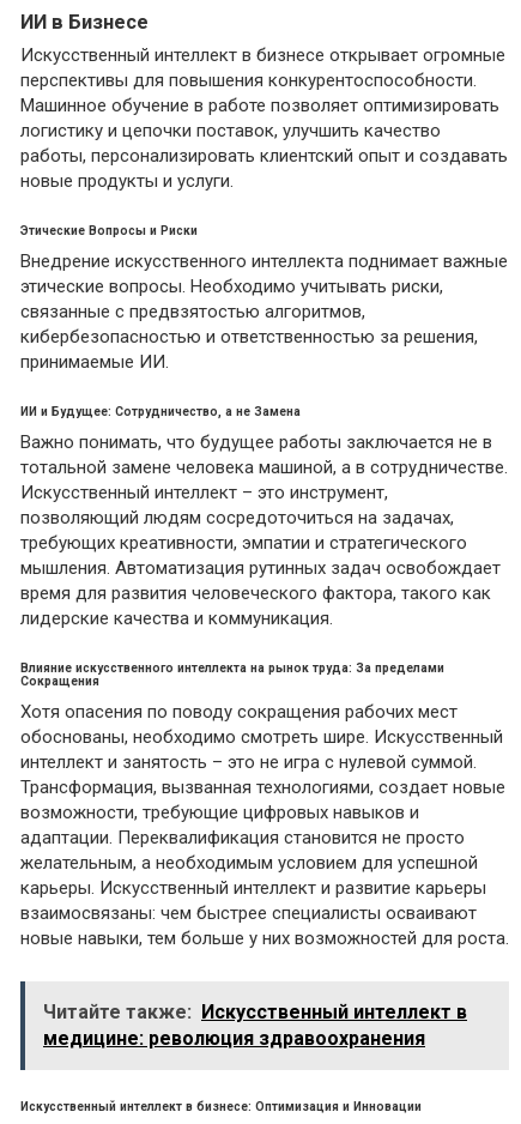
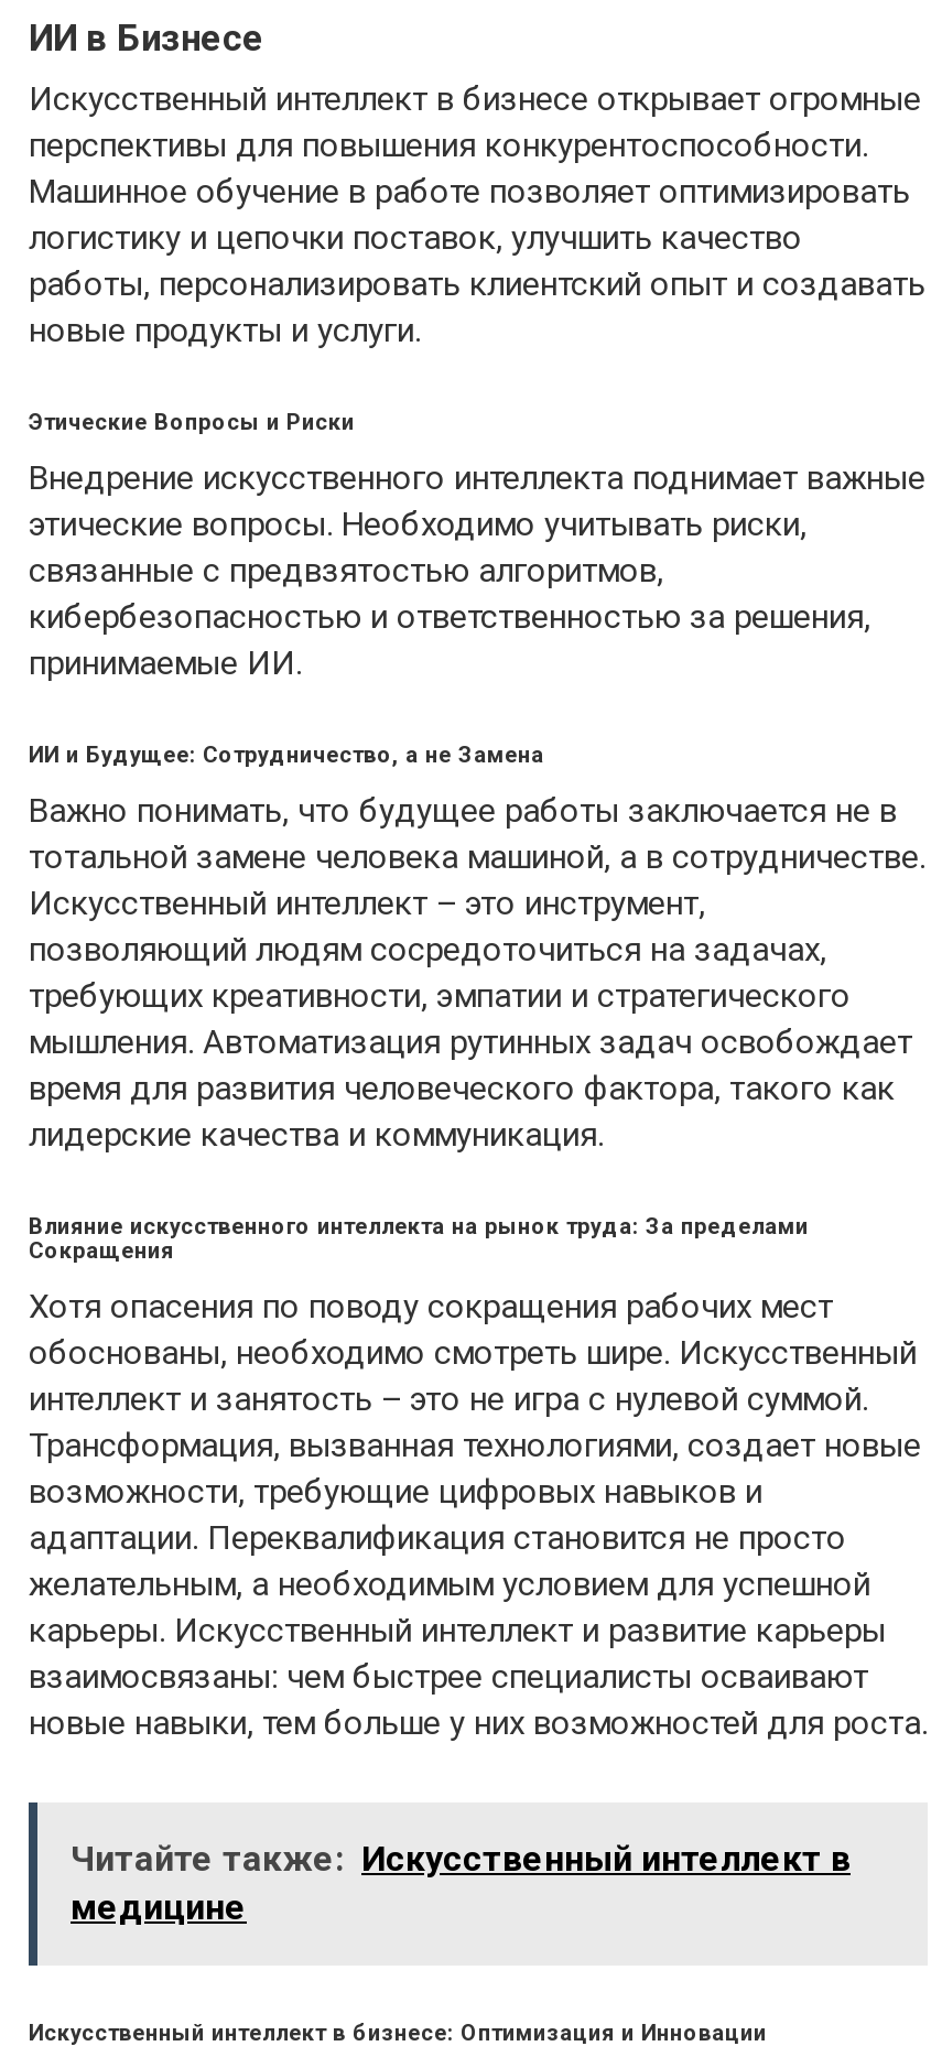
[43,1028,425,1050] медицине: революция здравоохранения -> [71,1886,247,1928] медицине

